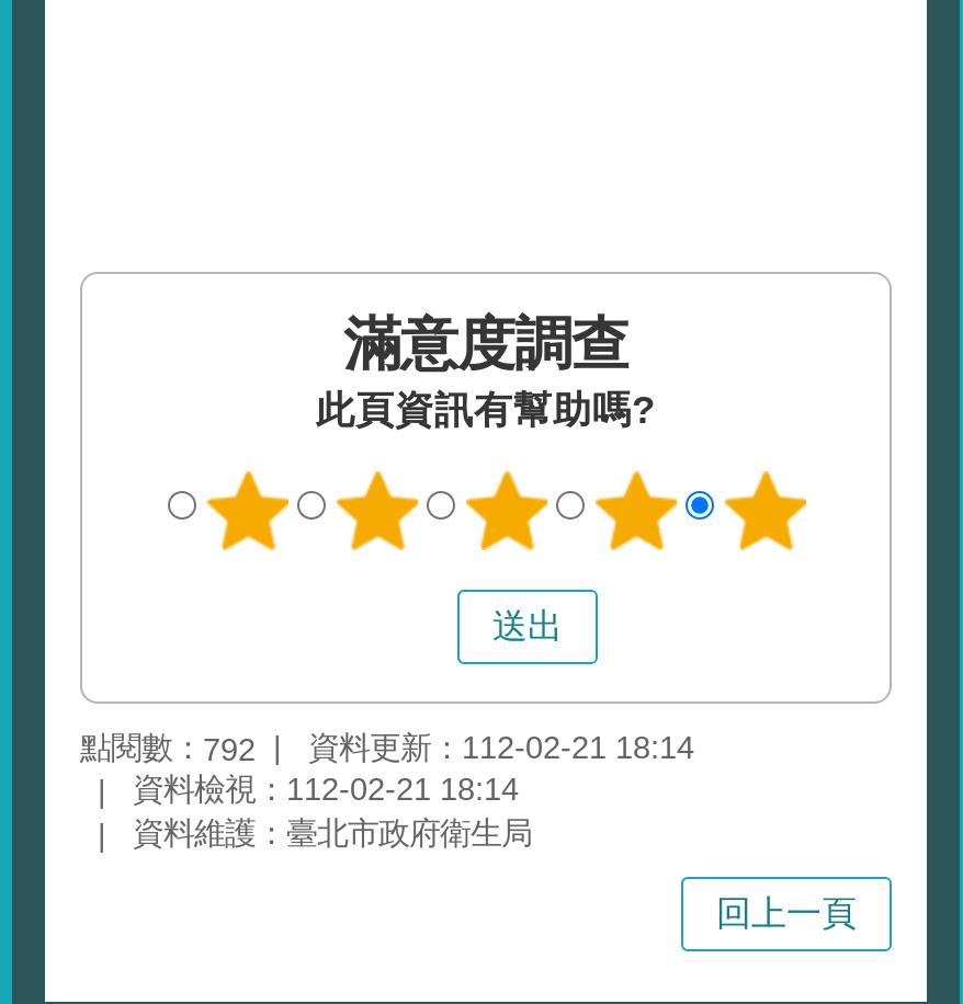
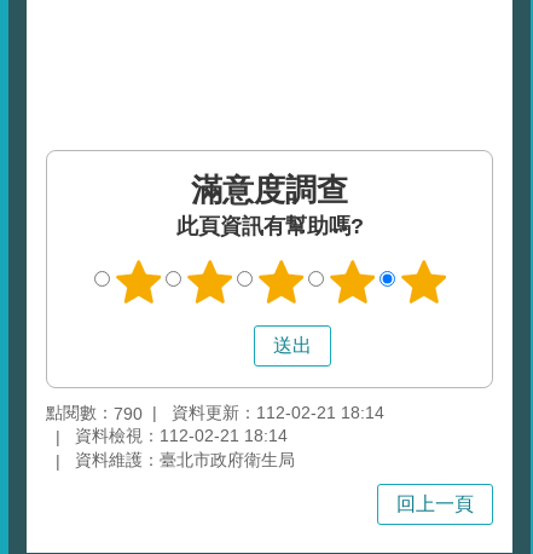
[80,729,694,767] 點閱數：792 資料更新：112-02-21 18:14 -> [46,402,384,423] 點閱數：790 資料更新：112-02-21 18:14

